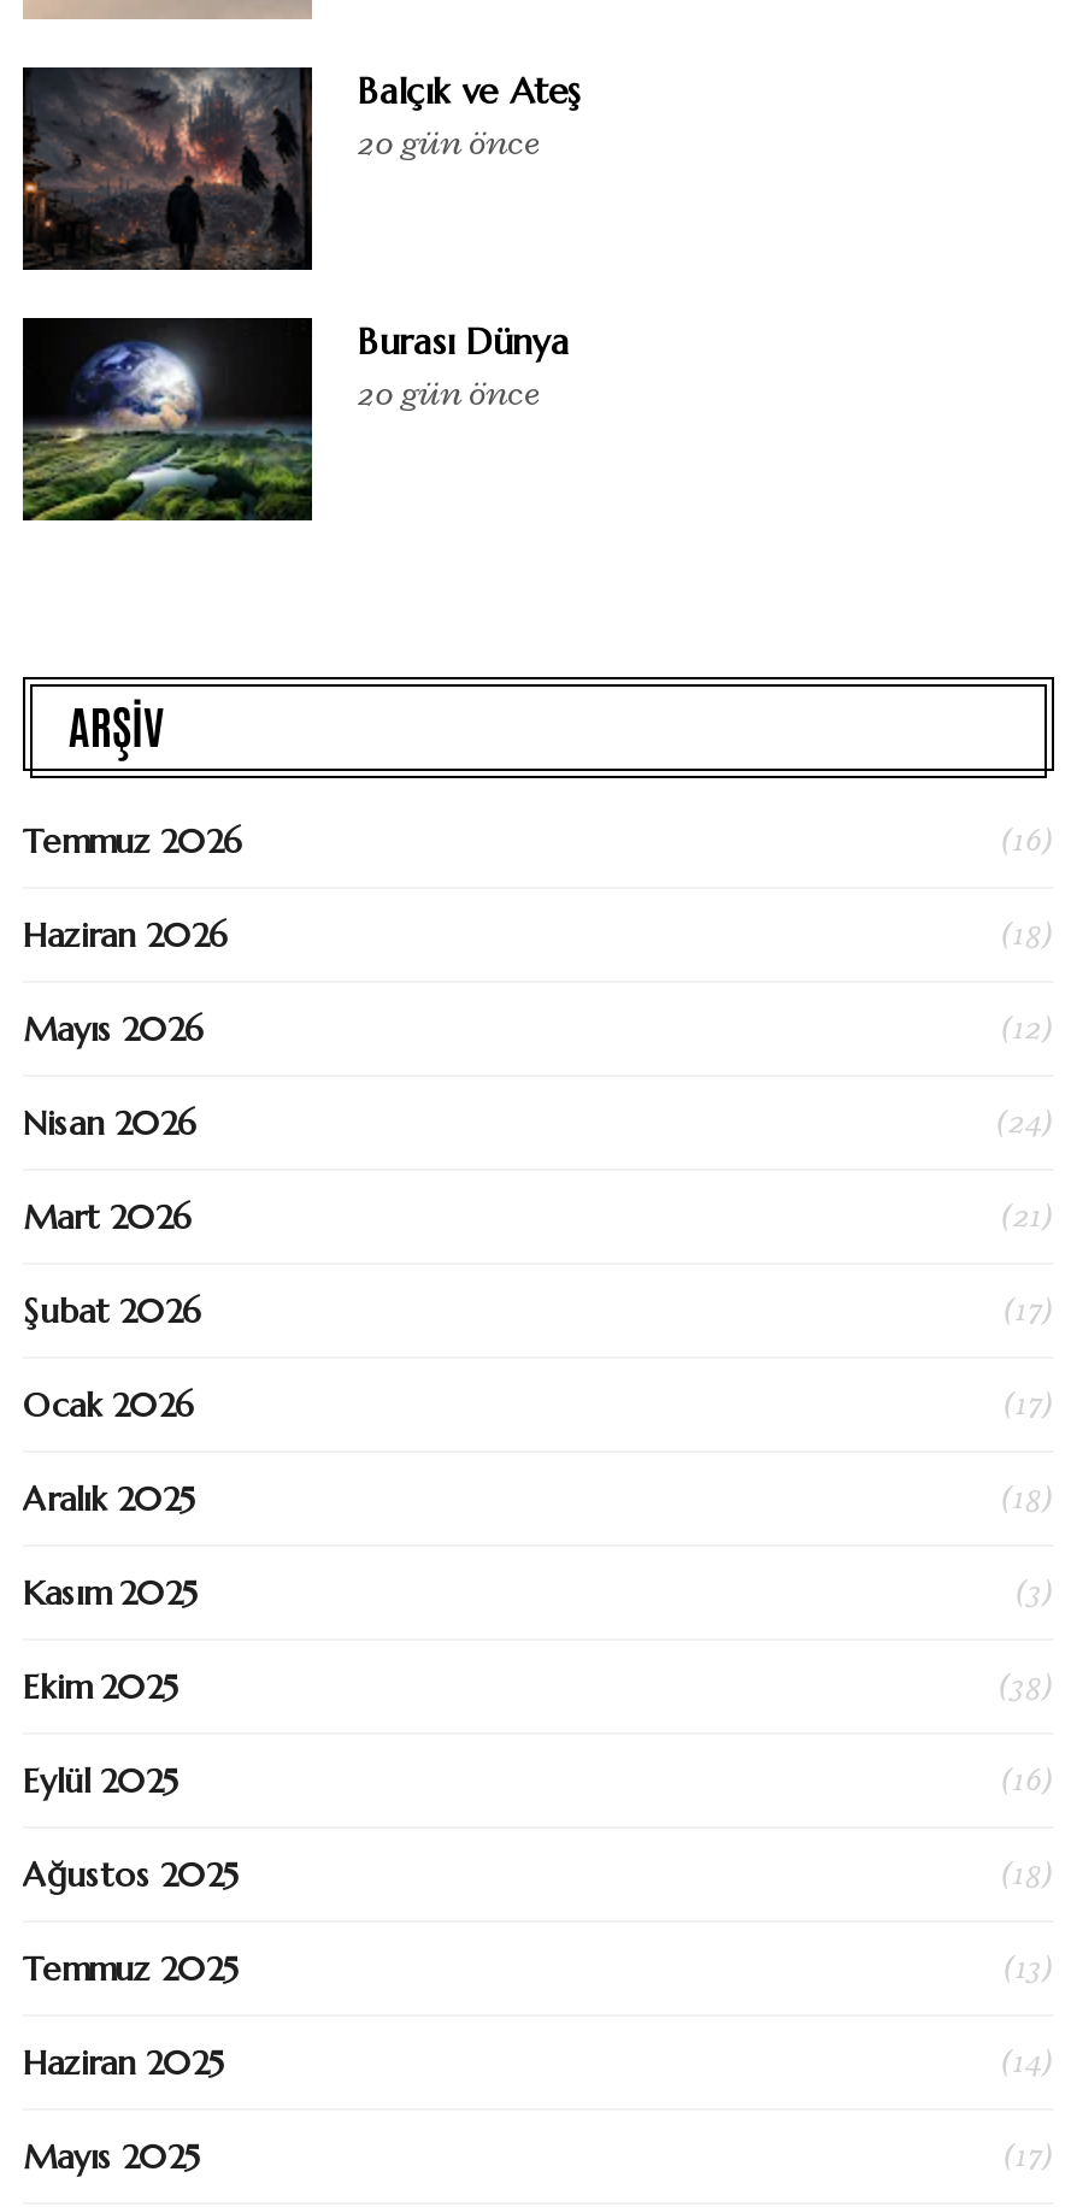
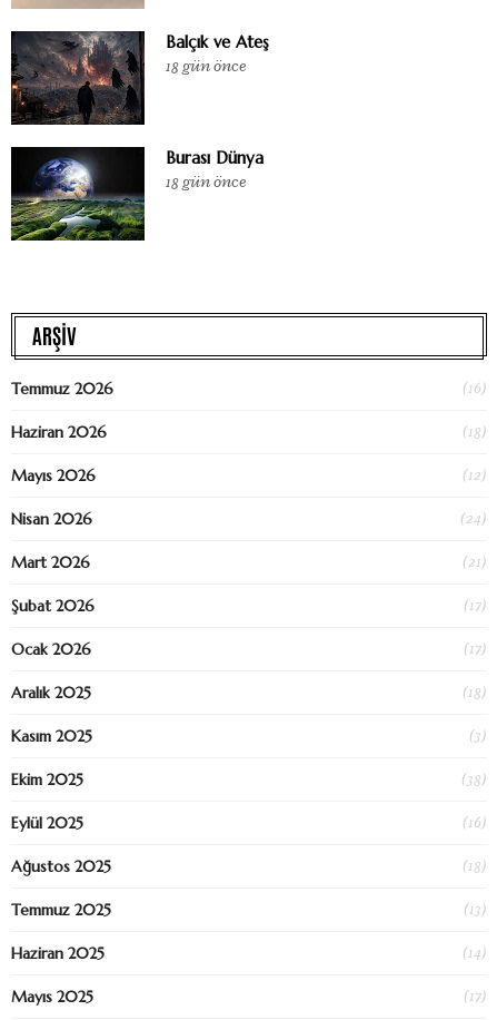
[358,120,541,166] 20 gün önce -> [166,56,247,77] 18 gün önce
[358,371,541,417] 20 gün önce -> [166,171,247,193] 18 gün önce

